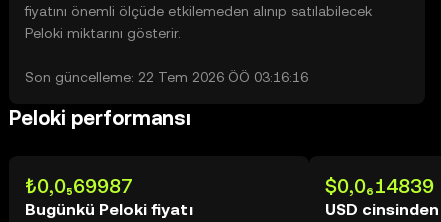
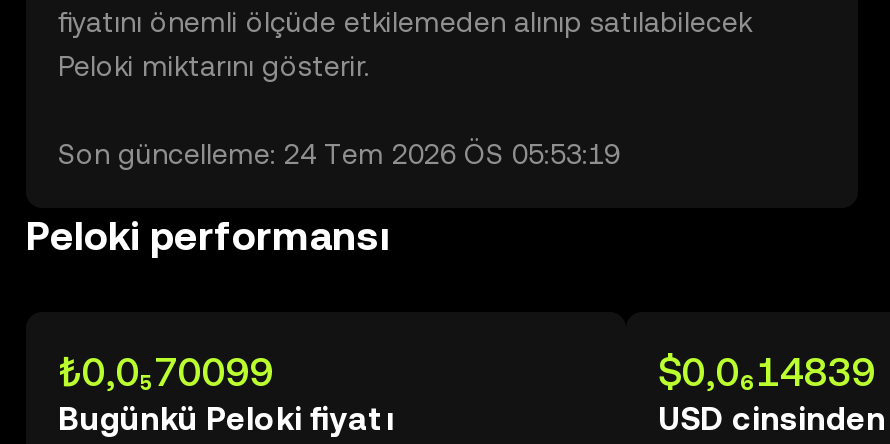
[25,69,308,85] Son güncelleme: 22 Tem 2026 ÖÖ 03:16:16 -> [58,138,620,170] Son güncelleme: 24 Tem 2026 ÖS 05:53:19
[25,174,133,198] ₺0,0₅69987 -> [58,348,274,396] ₺0,0₅70099

